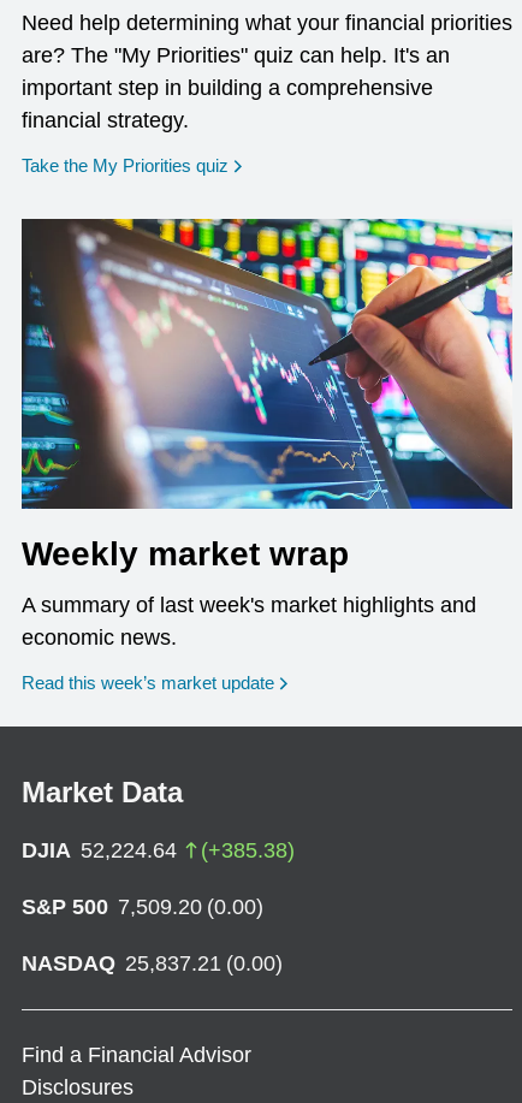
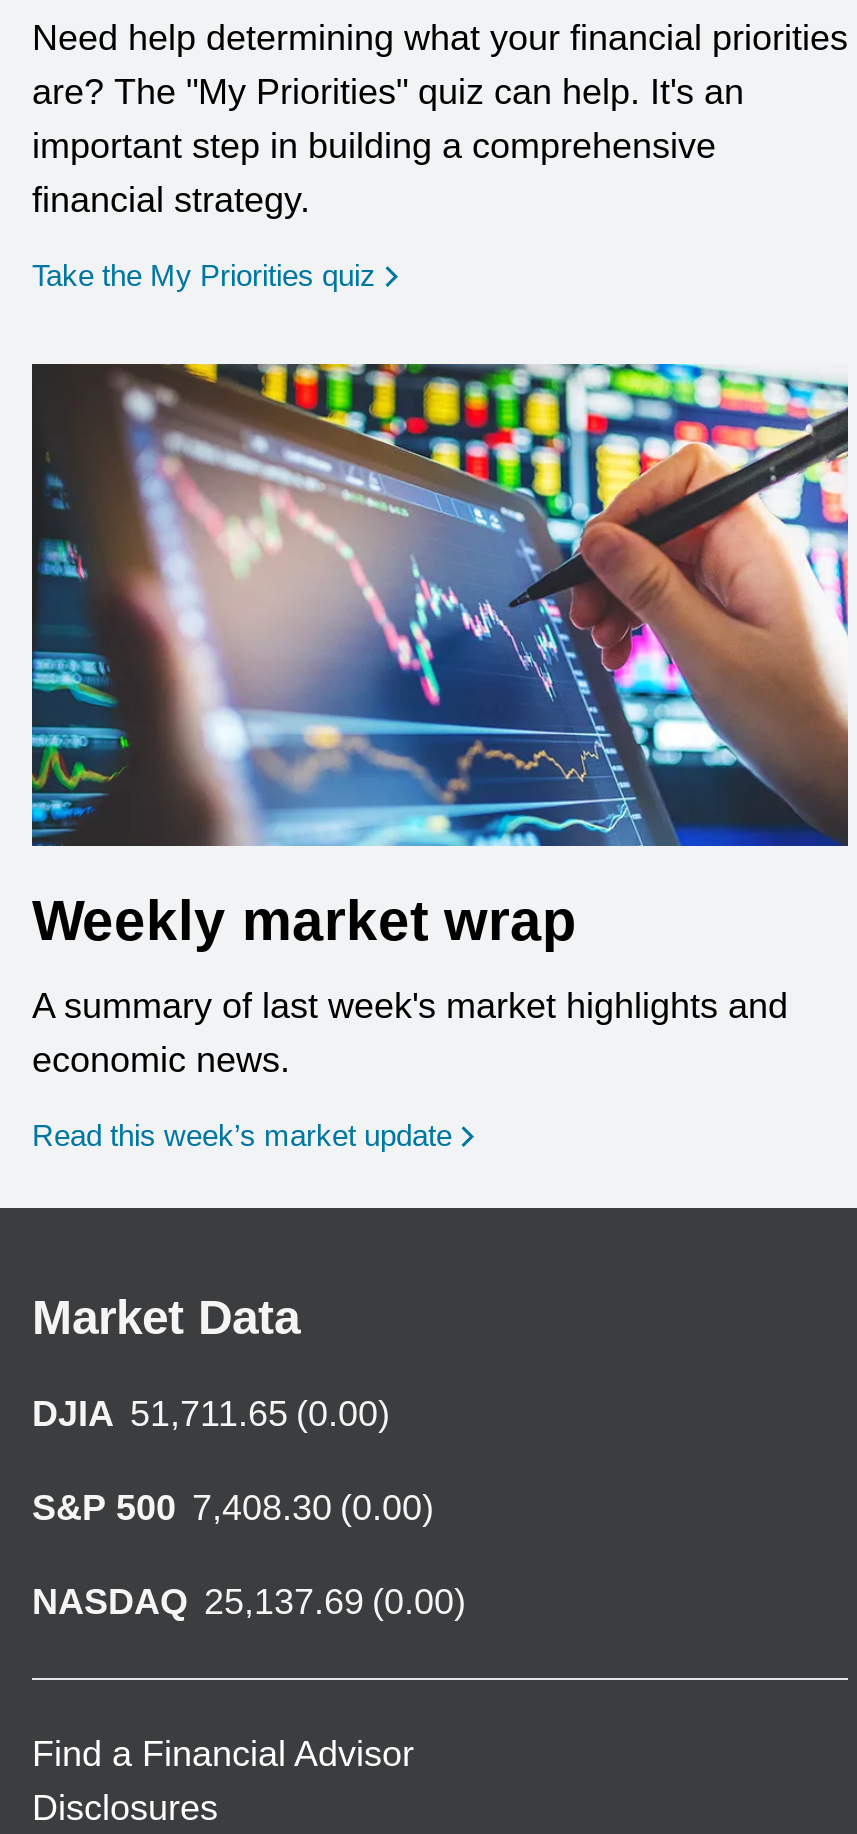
[22,838,295,862] DJIA 52,224.64 | (+385.38) -> [32,1394,390,1434] DJIA 51,711.65 (0.00)
[22,895,263,919] S&P 500 7,509.20 (0.00) -> [32,1488,434,1528] S&P 500 7,408.30 (0.00)
[22,951,283,975] NASDAQ 25,837.21 (0.00) -> [32,1582,466,1622] NASDAQ 25,137.69 (0.00)

